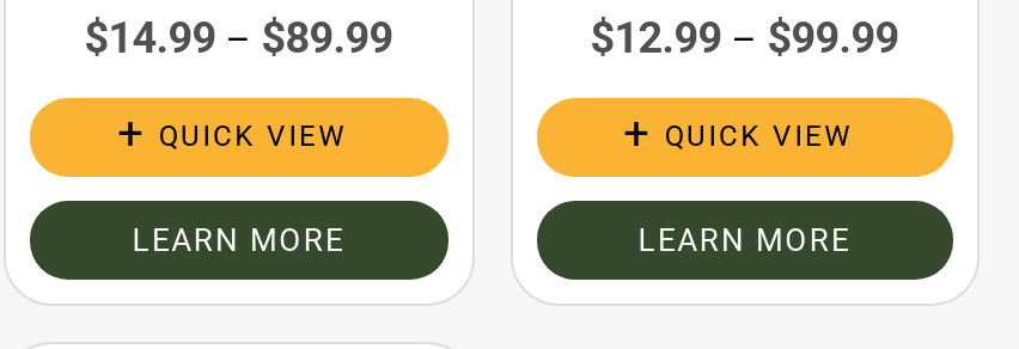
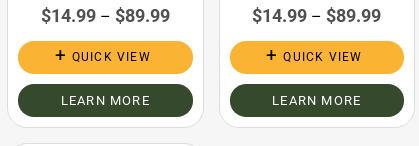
[590,12,899,62] $12.99 – $99.99 -> [252,5,381,26] $14.99 – $89.99

